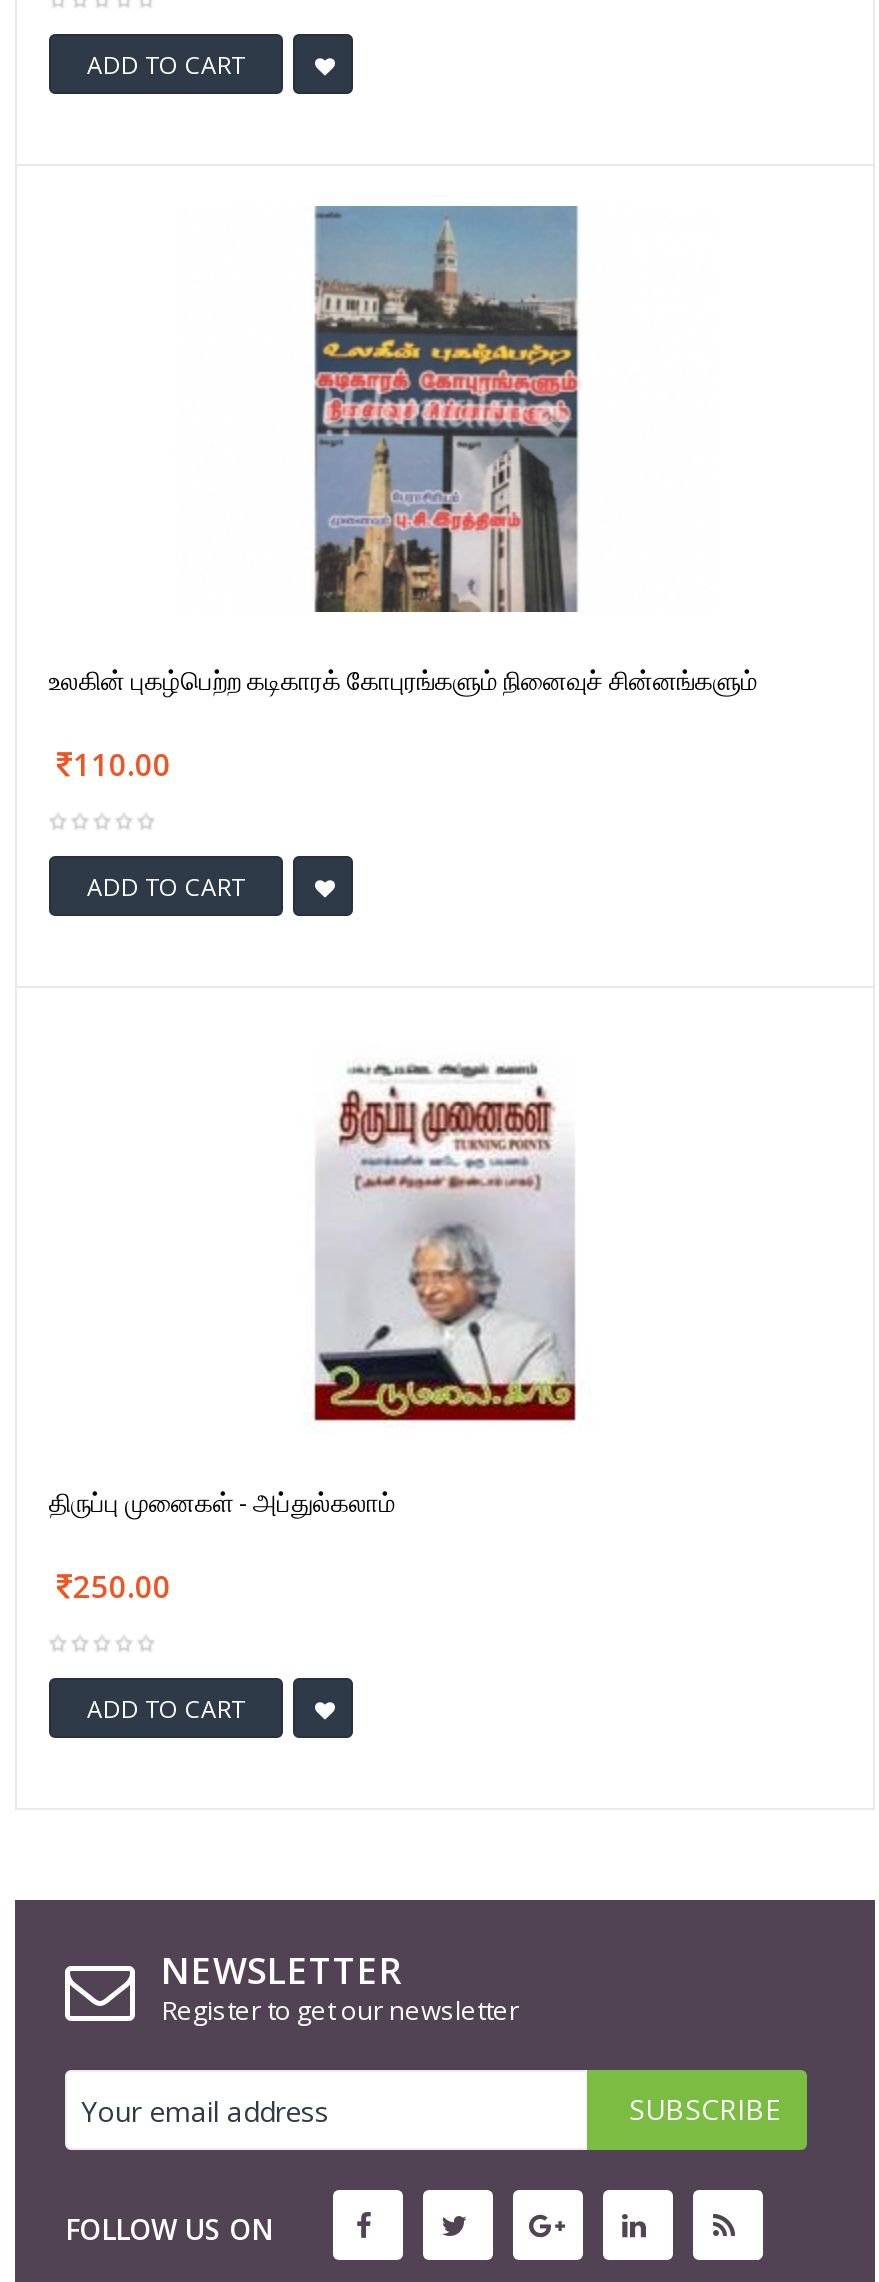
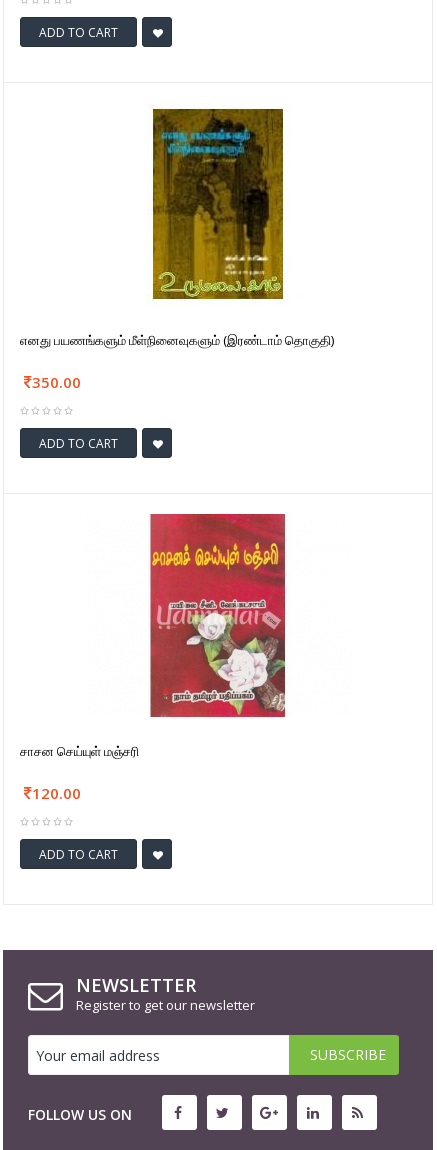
[49,204,757,698] [image] | உலகின் புகழ்பெற்ற கடிகாரக் கோபுரங்களும் நினைவுச் சின்னங்களும் -> [20,103,334,349] [image] | எனது பயணங்களும் மீள்நினைவுகளும் (இரண்டாம் தொகுதி)
[73,744,171,784] 110.00 -> [32,372,81,392] 350.00
[49,1028,579,1520] [image] | திருப்பு முனைகள் - அப்துல்கலாம் -> [20,513,286,760] [image] | சாசன செய்யுள் மஞ்சரி
[73,1566,171,1606] 250.00 -> [32,783,81,803] 120.00

